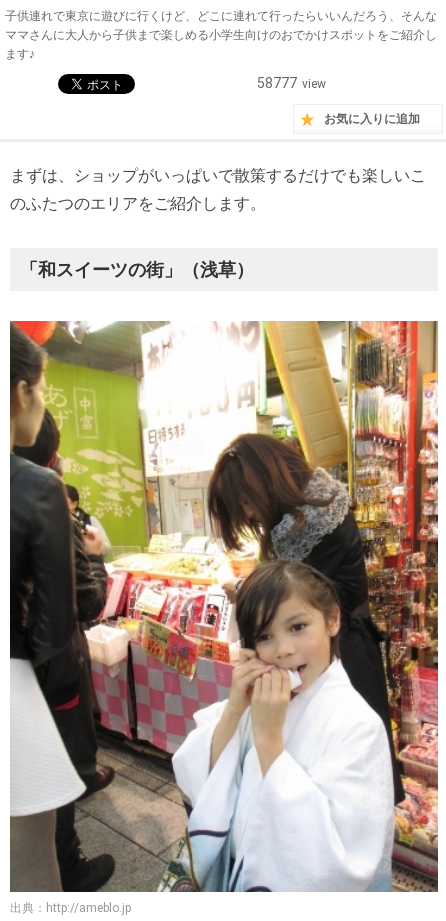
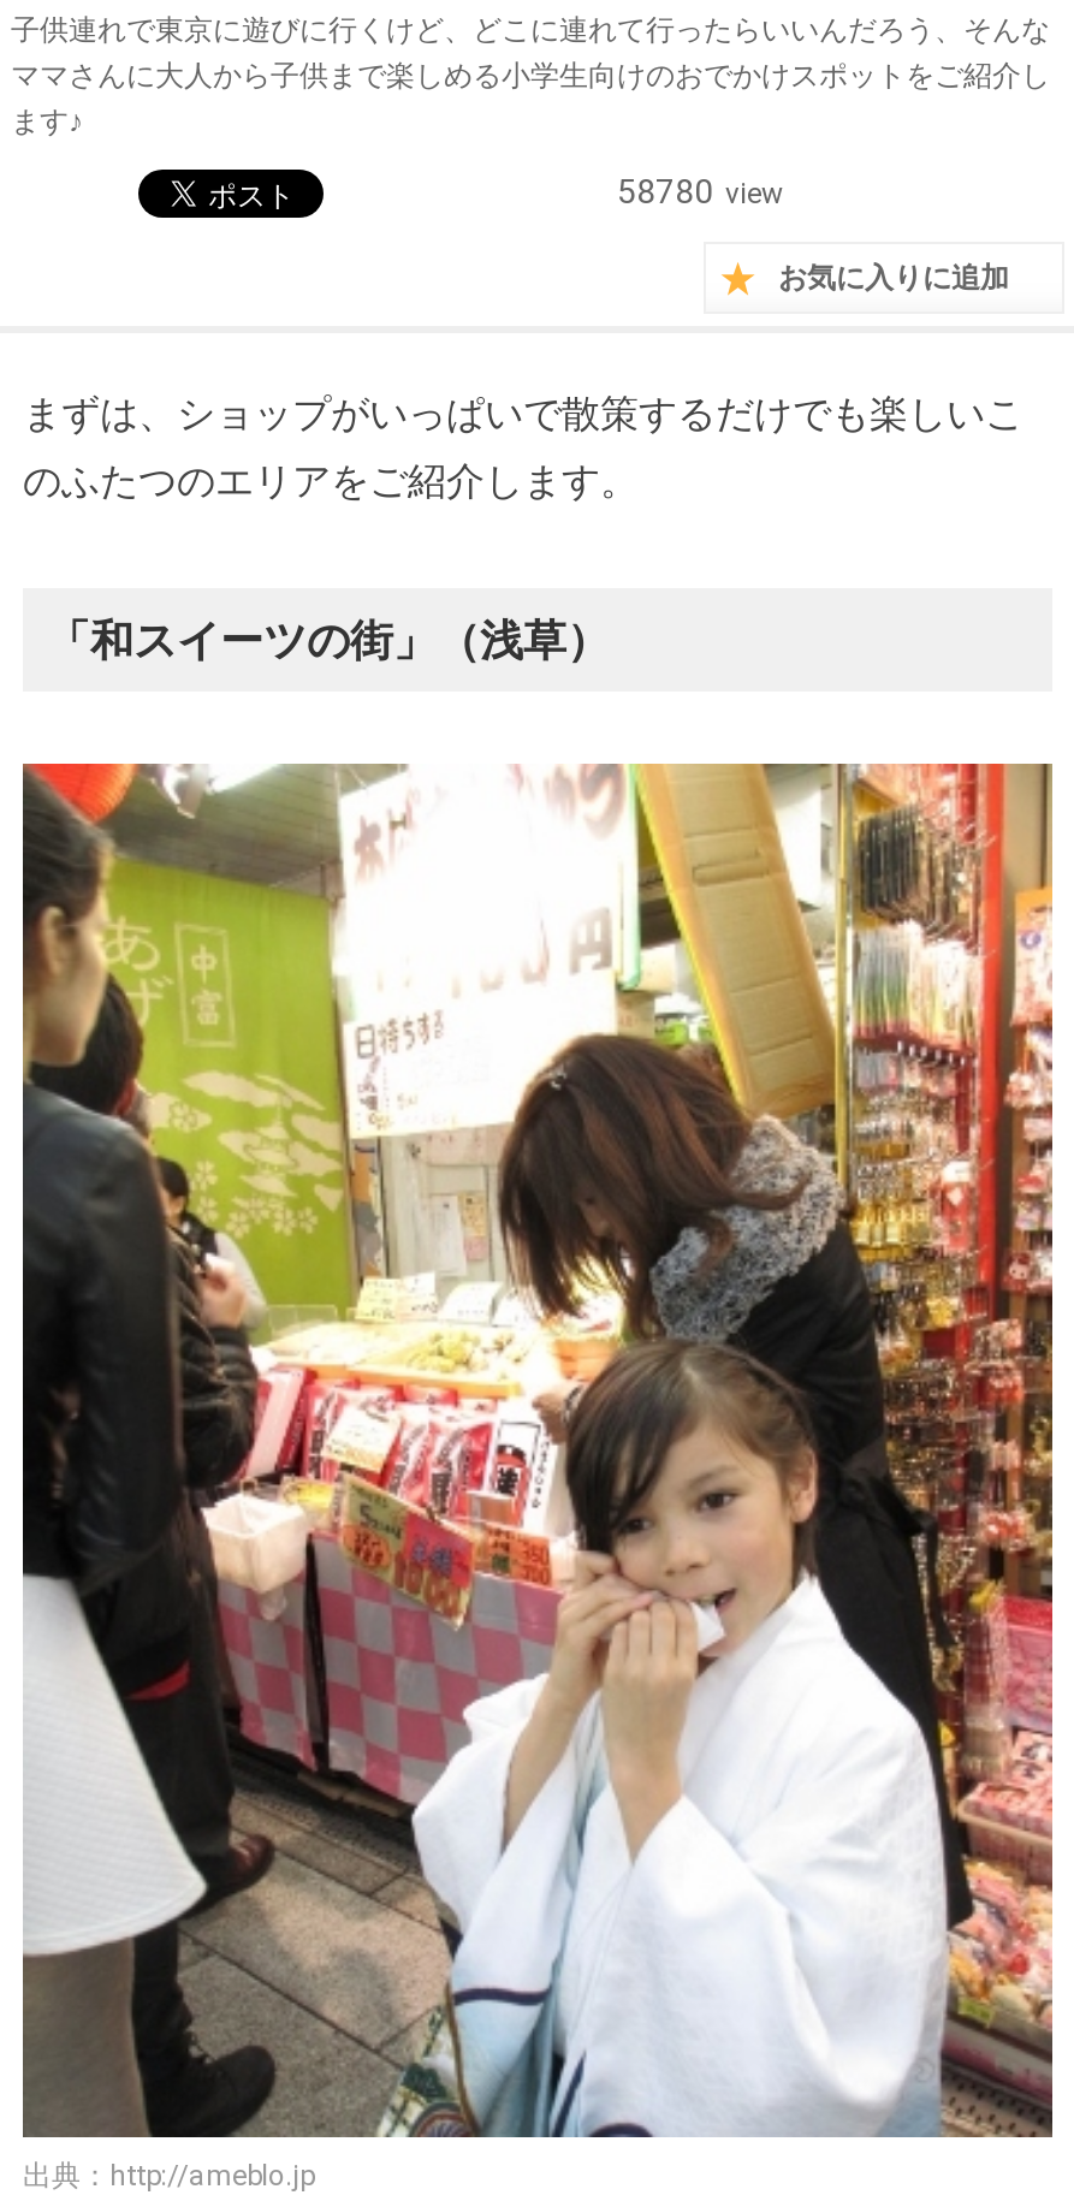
[257,75,326,91] 58777 view -> [617,172,783,210] 58780 view

